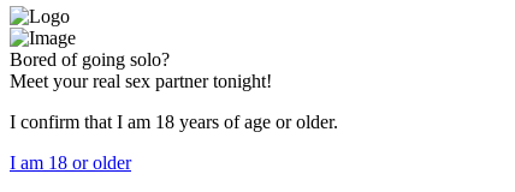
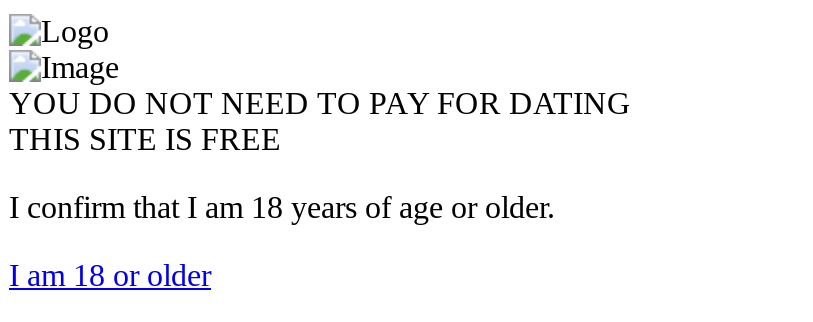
[10,49,272,91] Bored of going solo? | Meet your real sex partner tonight! -> [9,86,631,156] YOU DO NOT NEED TO PAY FOR DATING | THIS SITE IS FREE

